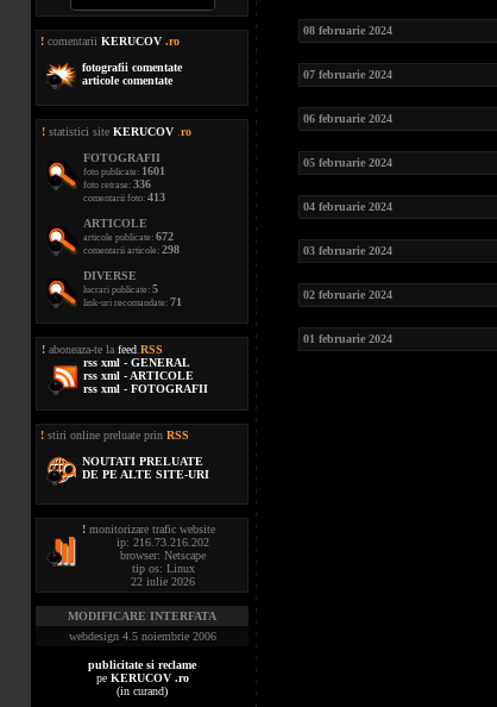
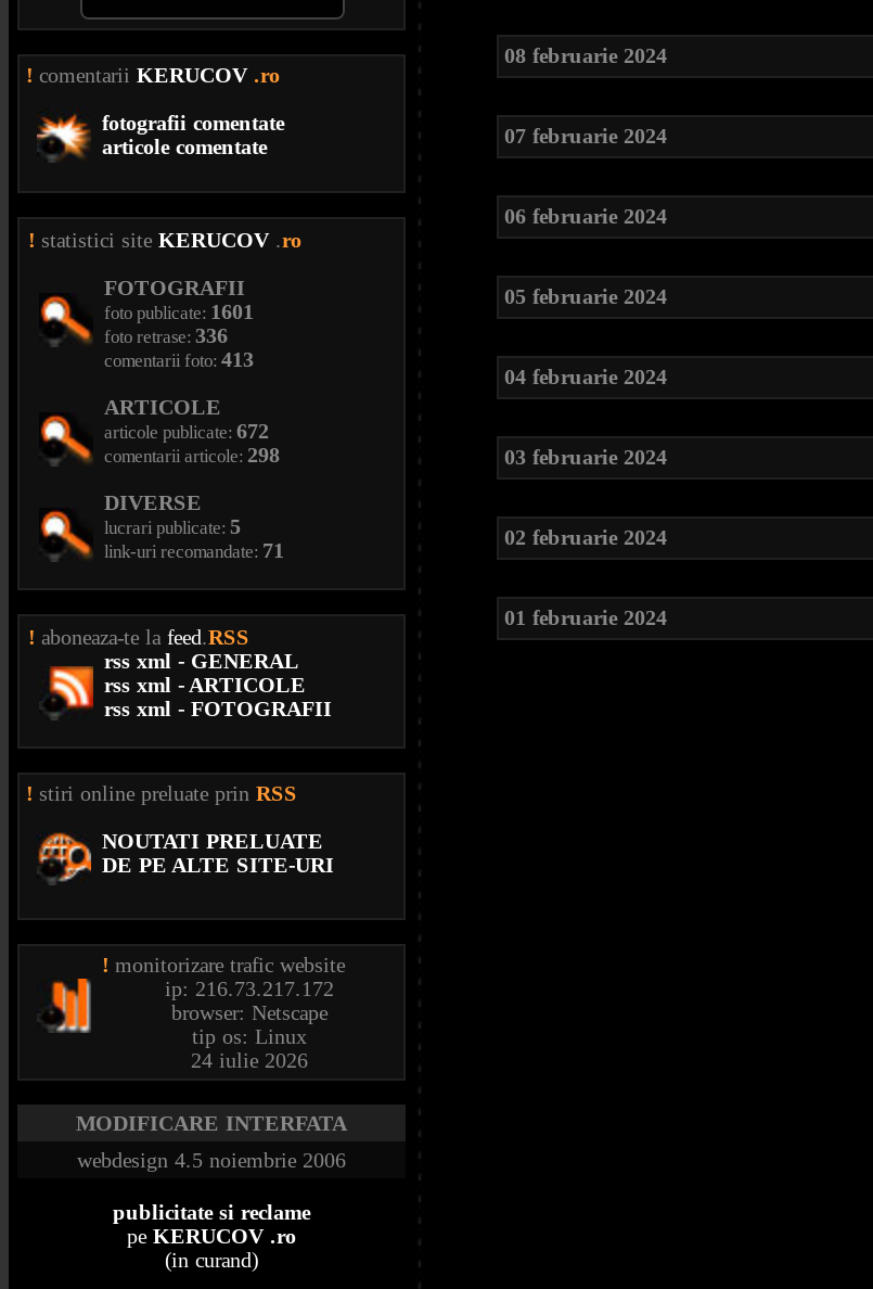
[117,536,209,549] ip: 216.73.216.202 -> [165,977,334,1000] ip: 216.73.217.172
[131,575,195,588] 22 iulie 2026 -> [191,1048,308,1072] 24 iulie 2026

